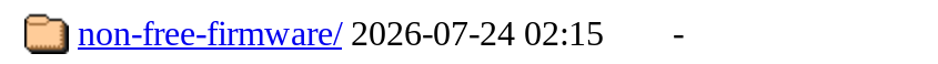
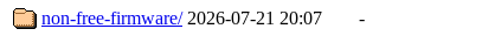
[78,14,604,52] non-free-firmware/ 2026-07-24 02:15 -> [41,8,322,28] non-free-firmware/ 2026-07-21 20:07

